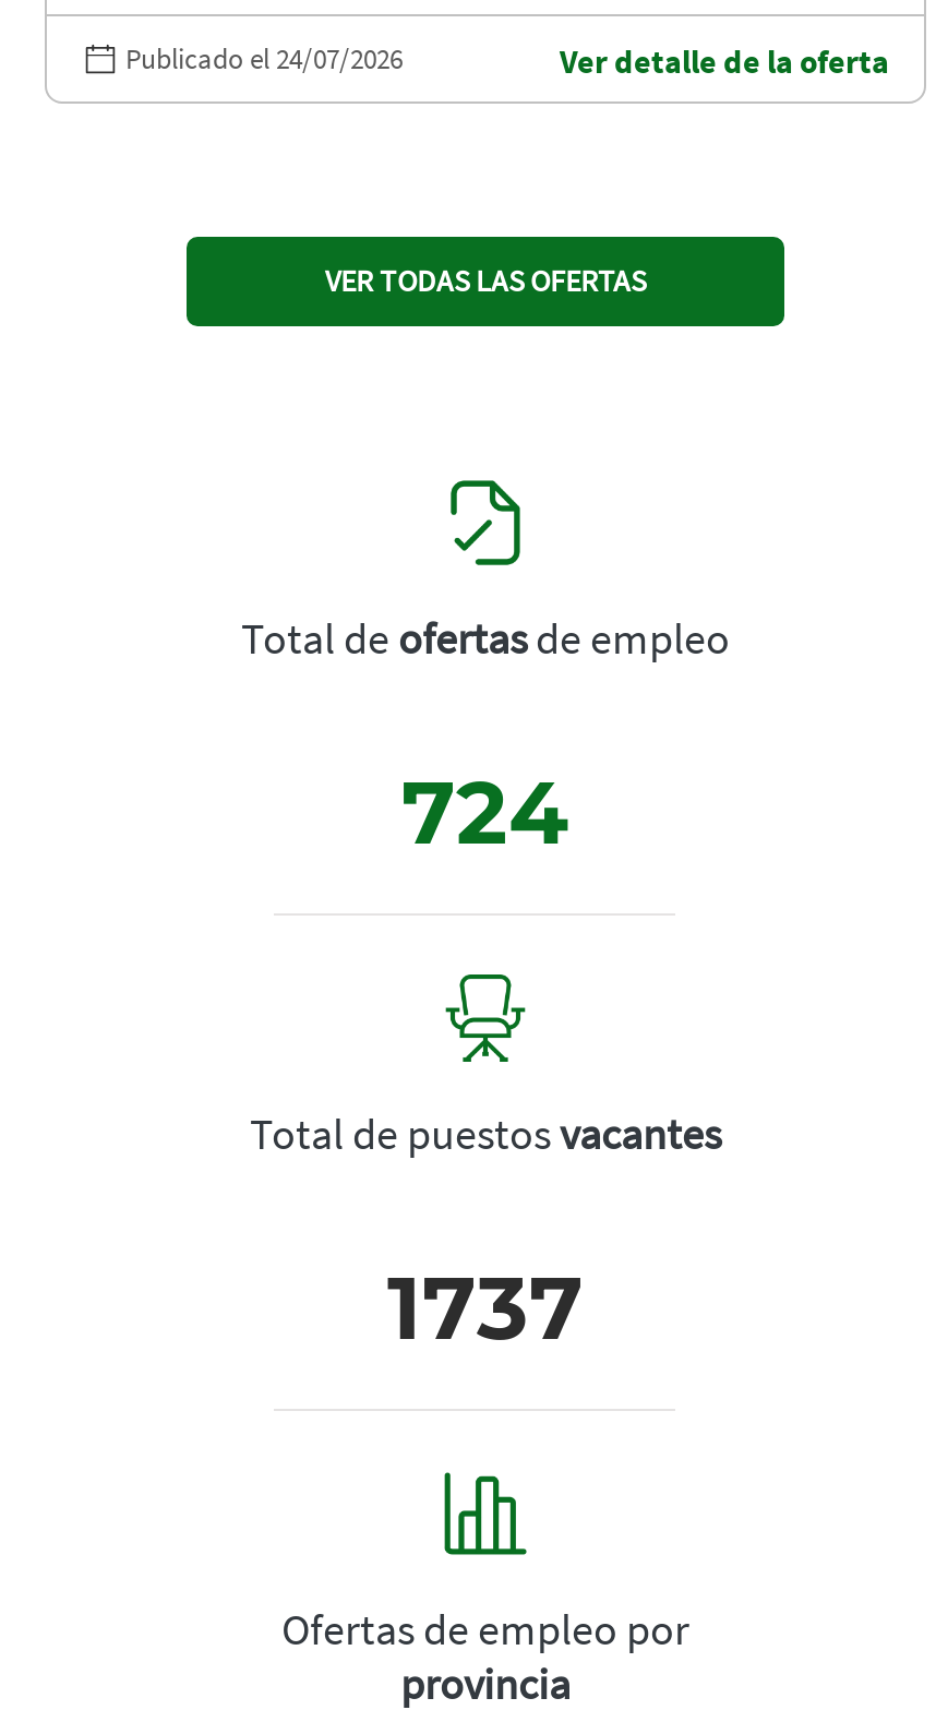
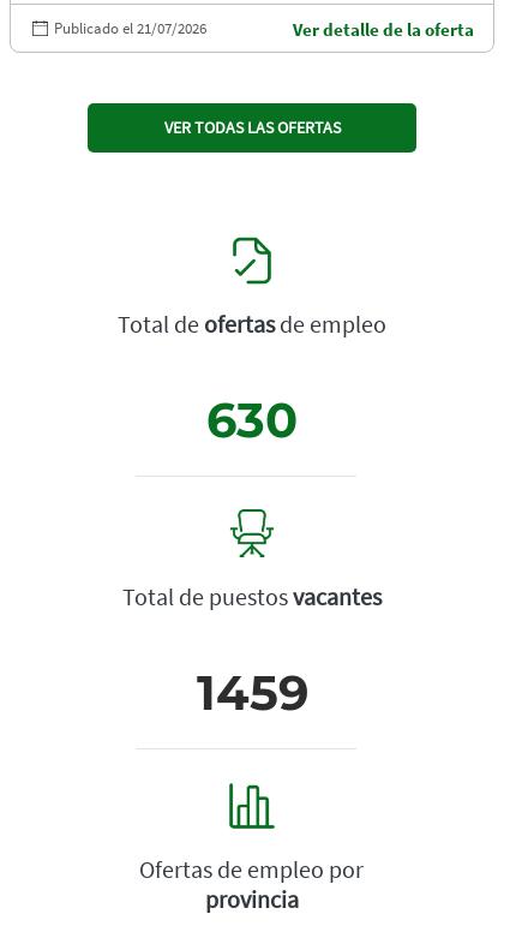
[125,40,403,77] Publicado el 24/07/2026 -> [54,18,206,39] Publicado el 21/07/2026
[401,759,569,866] 724 -> [206,391,298,449] 630
[387,1254,584,1361] 1737 -> [196,663,308,722] 1459

